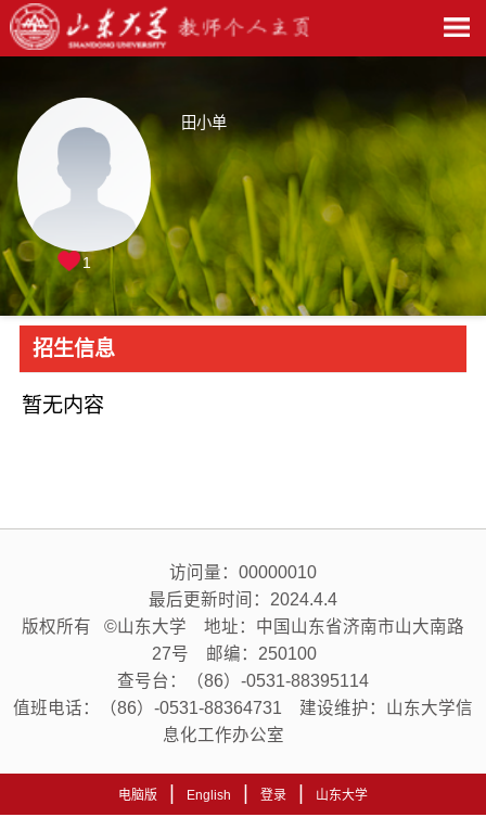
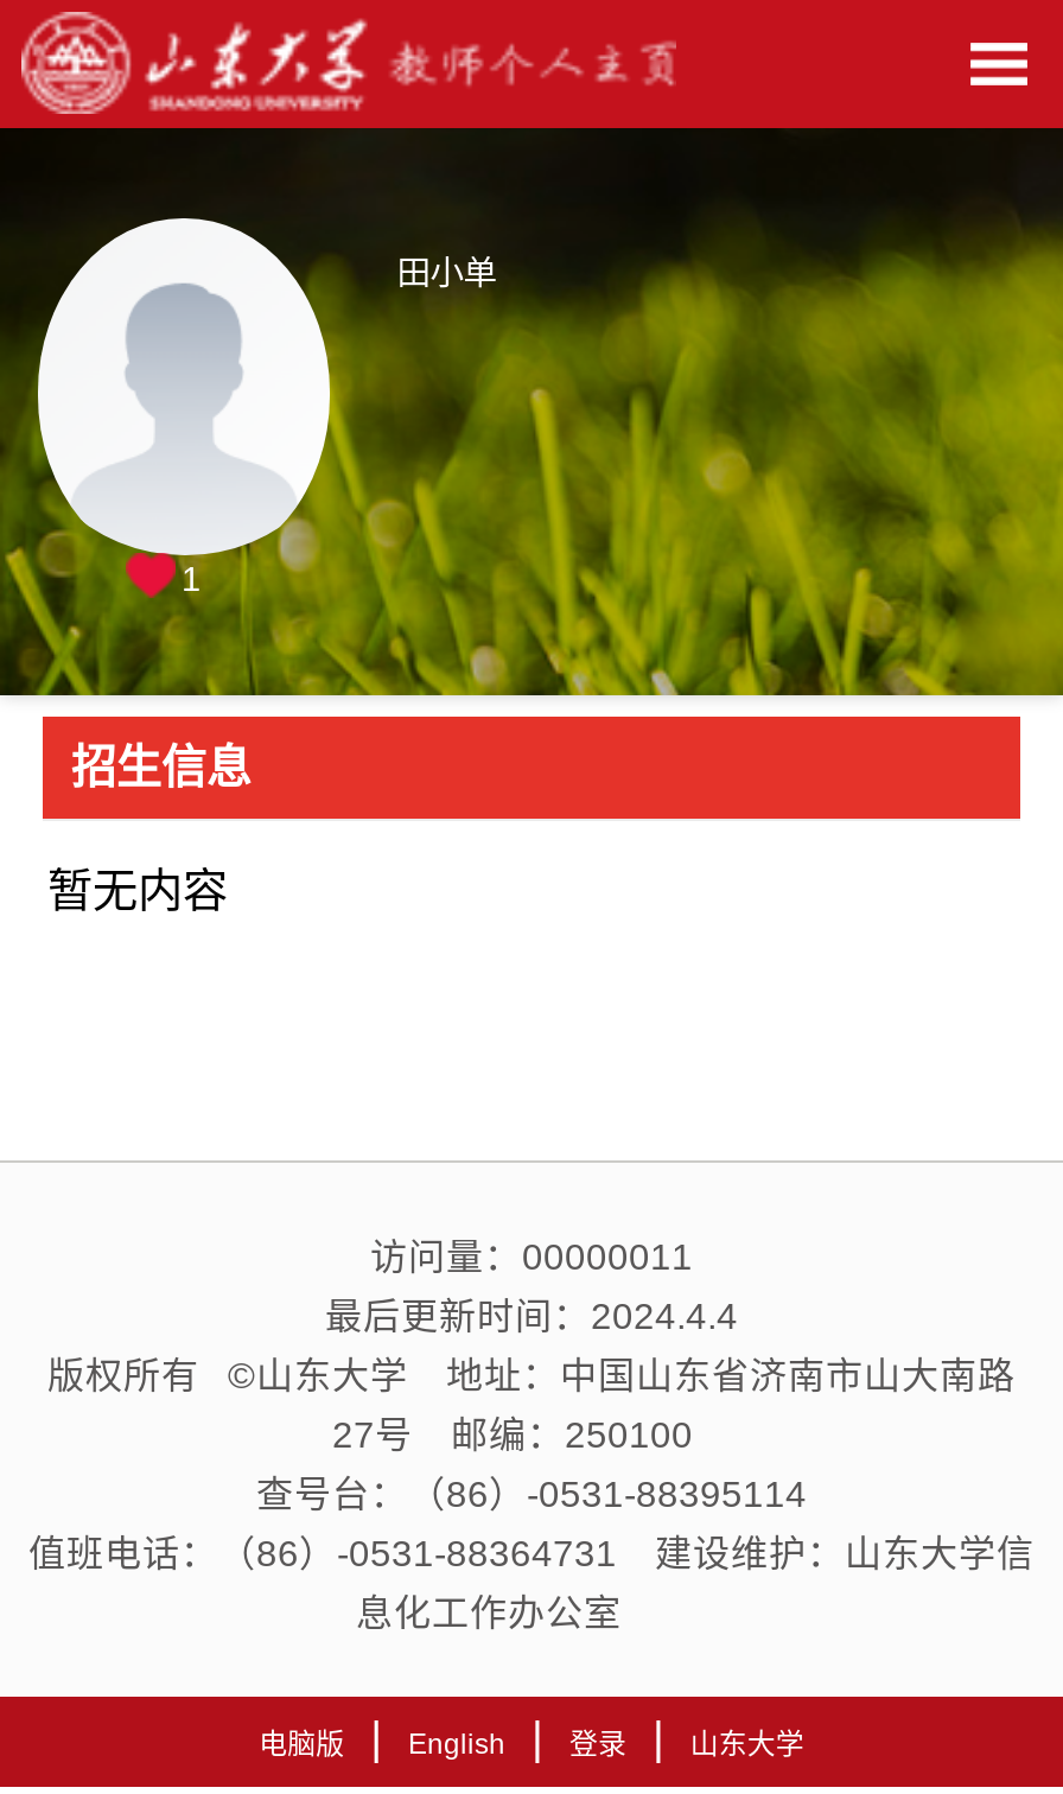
[169,563,317,581] 访问量：00000010 -> [370,1235,693,1275] 访问量：00000011

